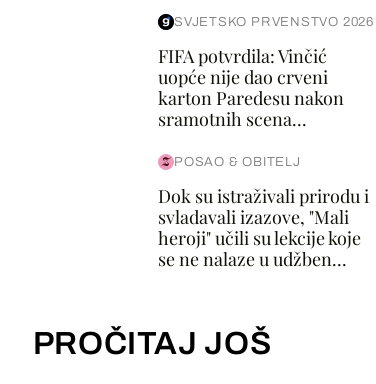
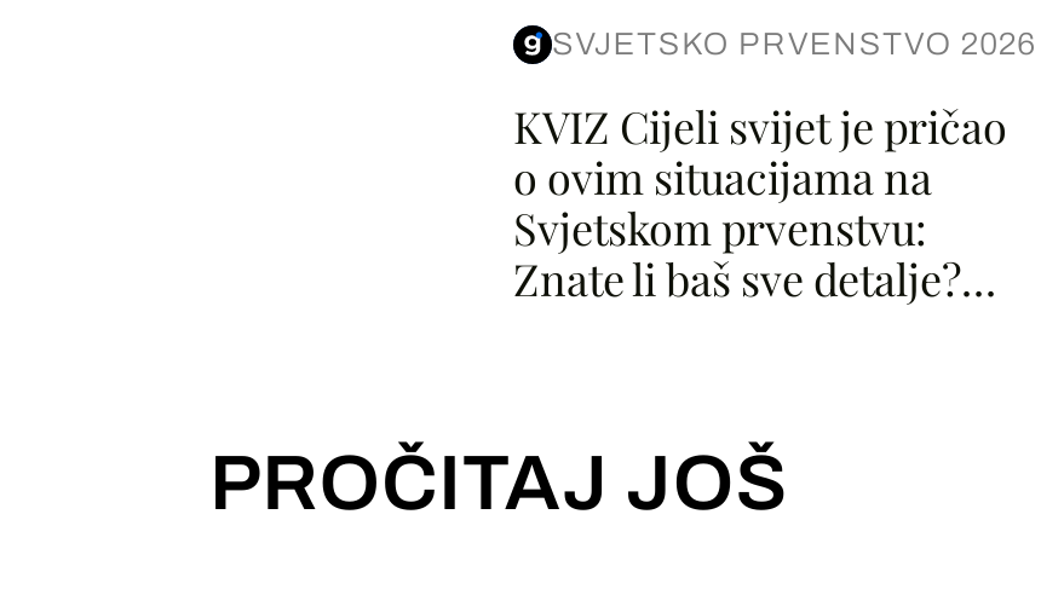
[158,44,369,271] FIFA potvrdila: Vinčić | uopće nije dao crveni | karton Paredesu nakon | sramotnih scena... | POSAO & OBITELJ | Dok su istraživali prirodu i | svladavali izazove, "Mali | heroji" učili su lekcije koje | se ne nalaze u udžben... -> [513,97,1007,308] KVIZ Cijeli svijet je pričao | o ovim situacijama na | Svjetskom prvenstvu: | Znate li baš sve detalje?...

